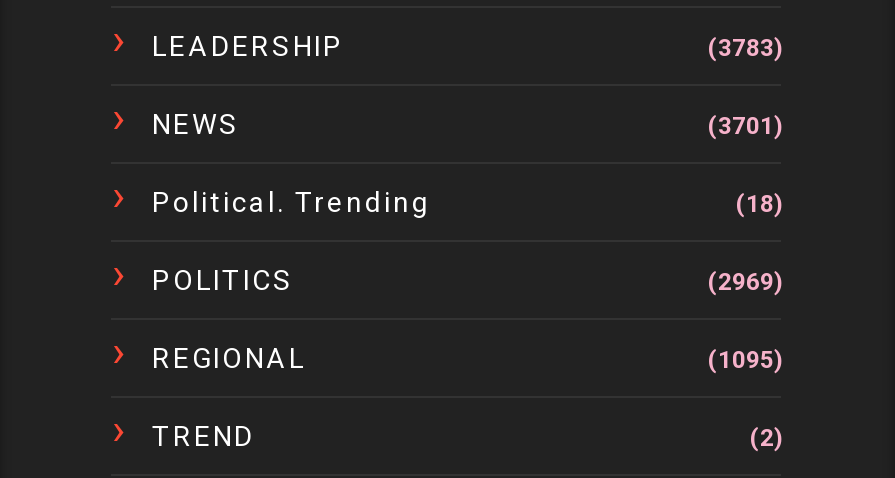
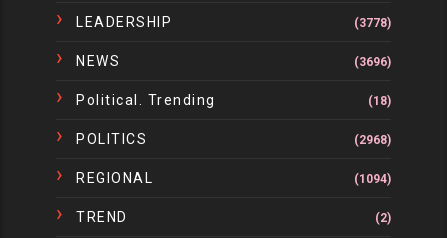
[708,35,782,63] (3783) -> [354,16,391,30] (3778)
[708,113,782,141] (3701) -> [354,55,391,69] (3696)
[708,269,782,297] (2969) -> [354,133,391,147] (2968)
[708,347,782,375] (1095) -> [354,172,391,186] (1094)

